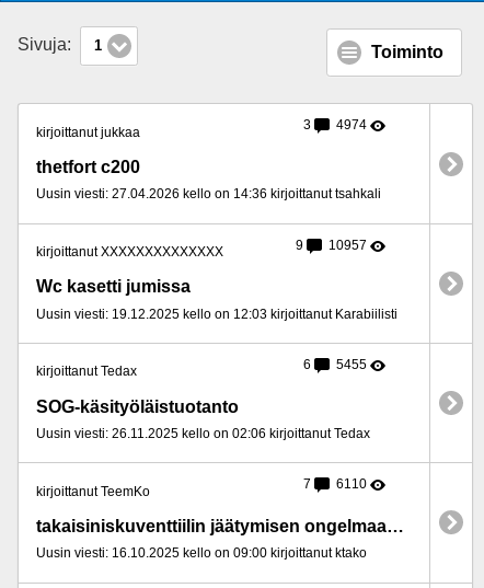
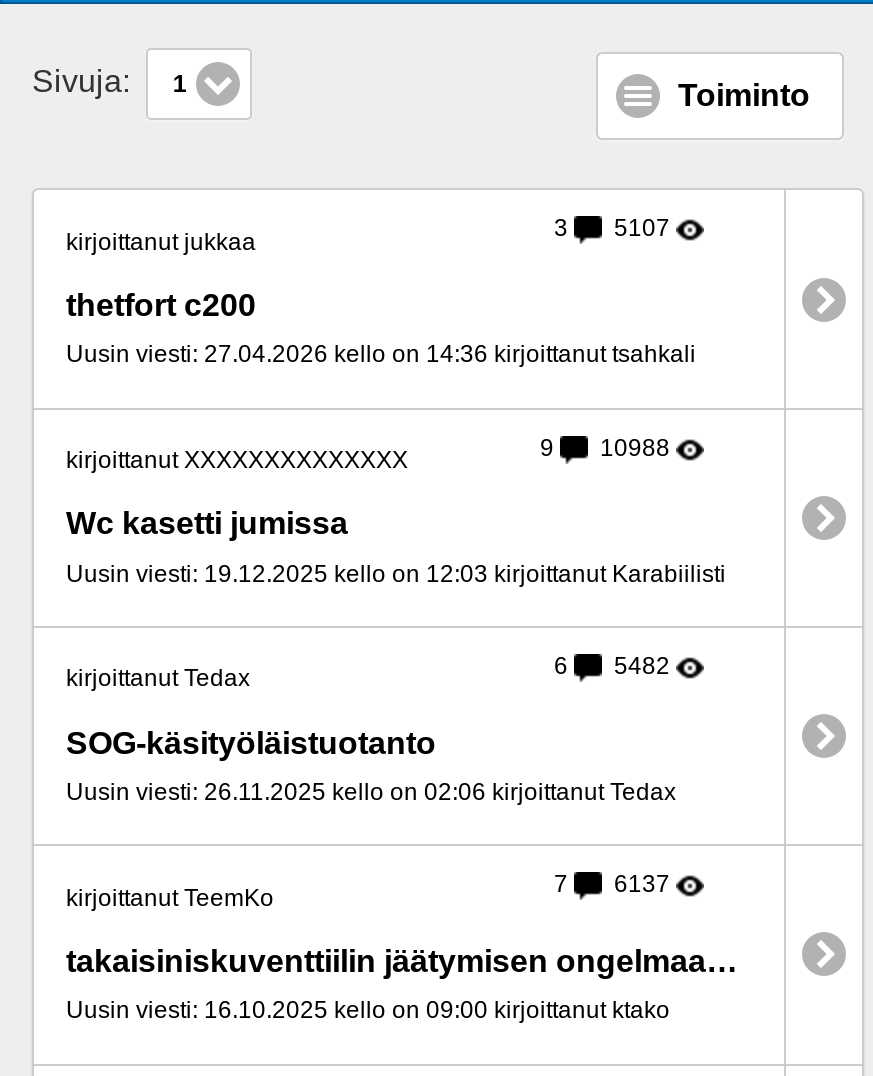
[303,118,370,133] 3 4974 -> [554,215,676,243] 3 5107
[296,237,370,253] 9 10957 -> [540,433,676,461] 9 10988
[303,357,370,372] 6 5455 -> [554,652,676,680] 6 5482
[303,477,370,492] 7 6110 -> [554,871,676,899] 7 6137

